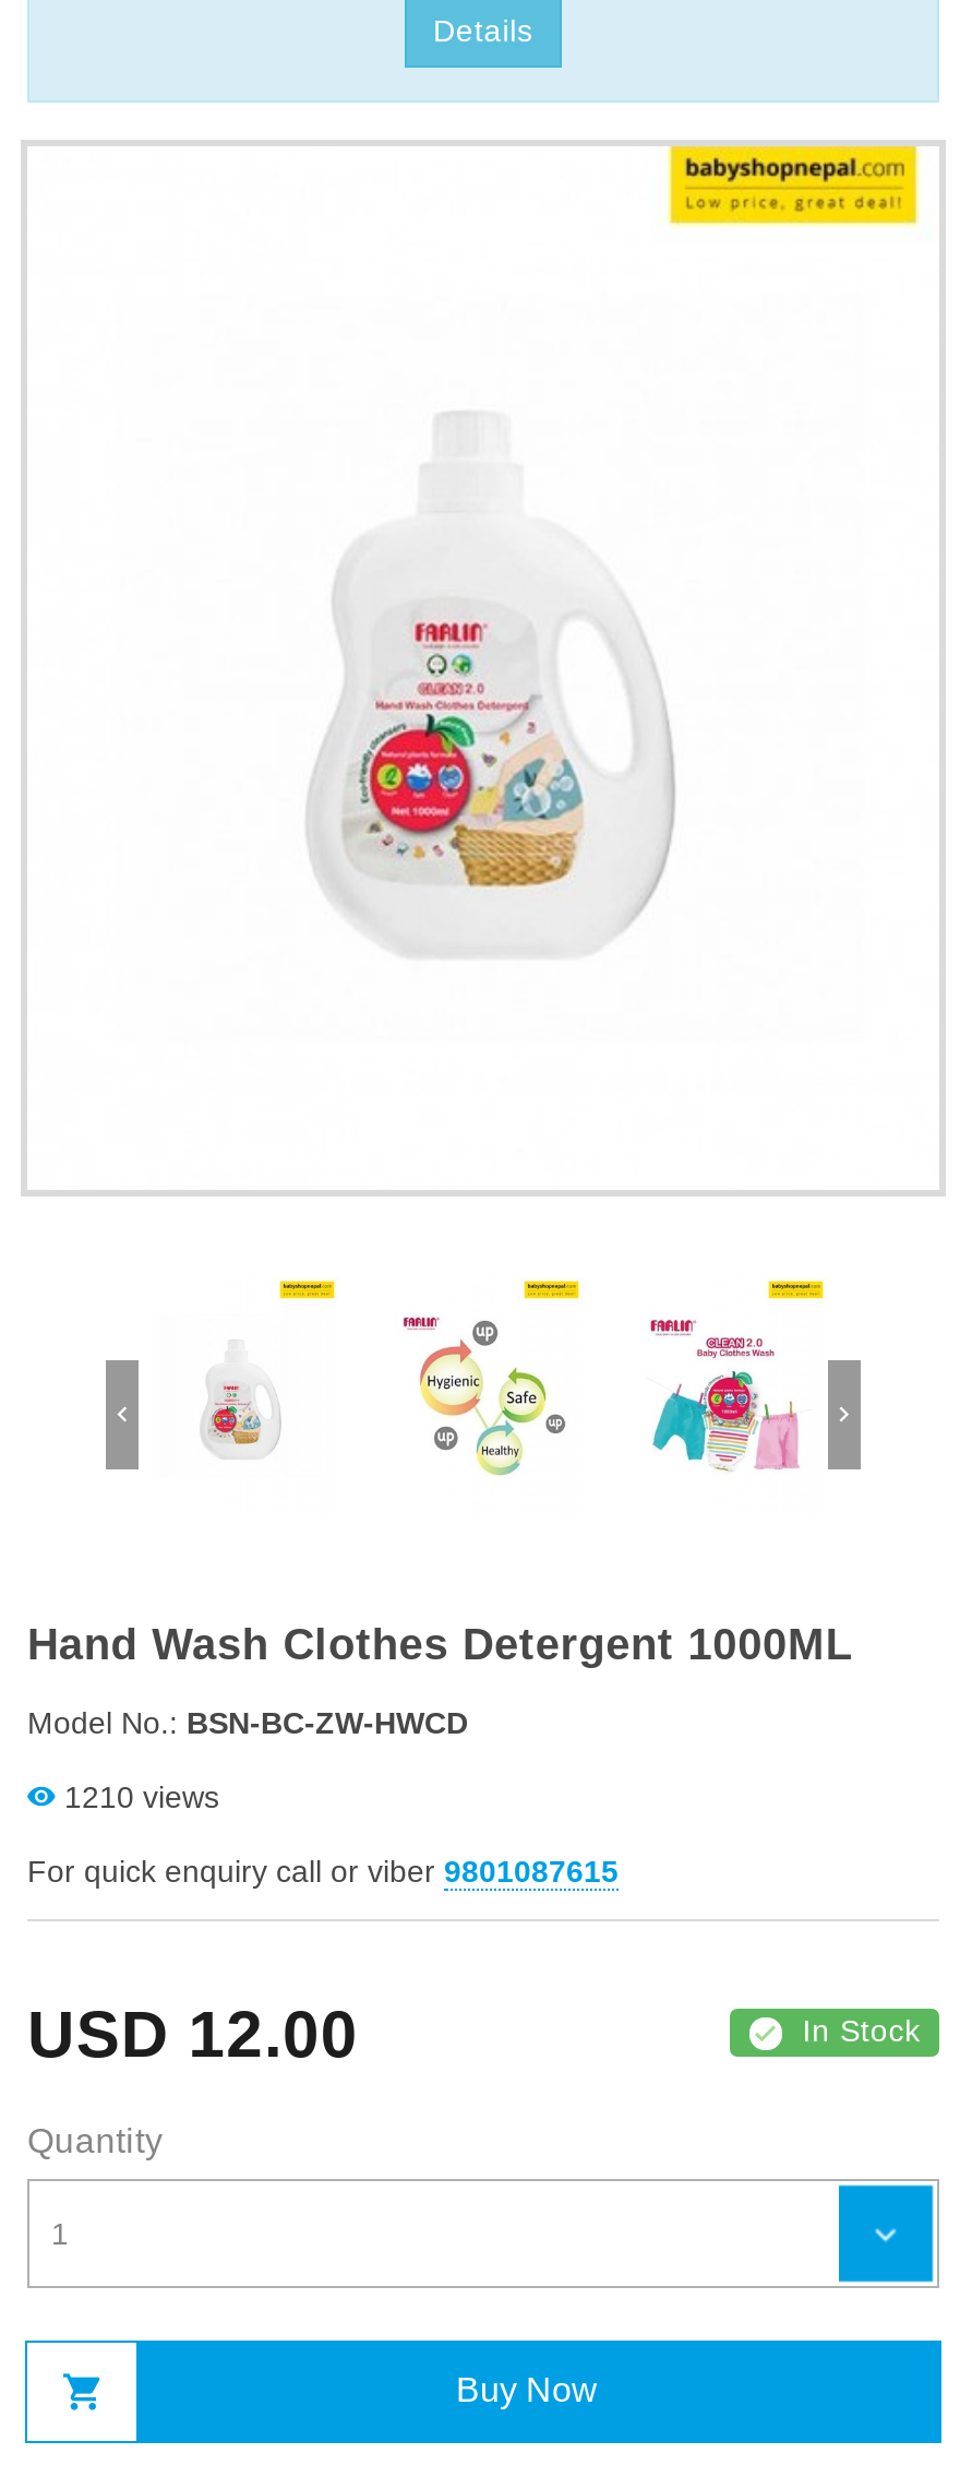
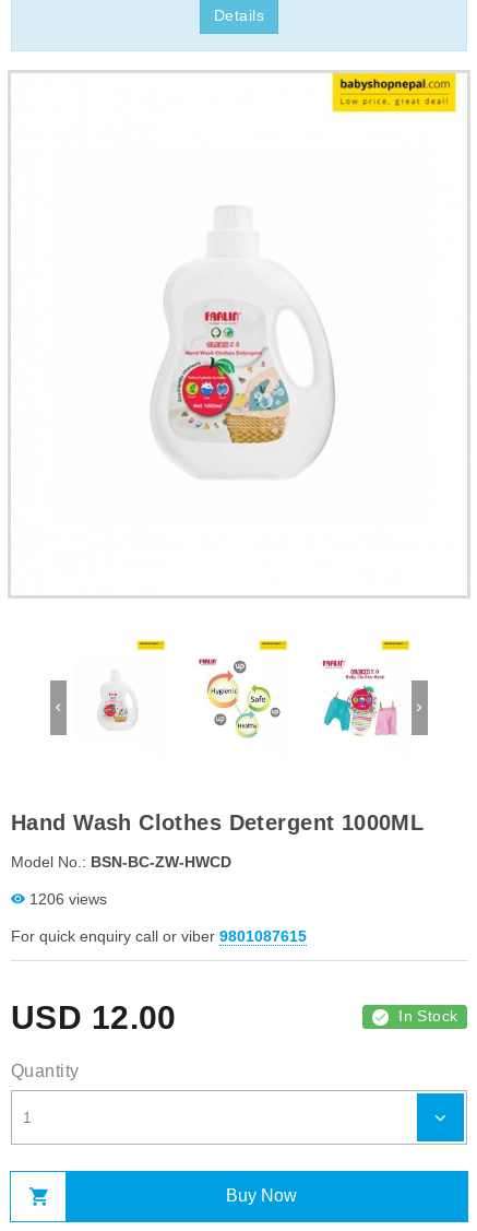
[56,1779,219,1814] 1210 views -> [25,890,107,907] 1206 views

